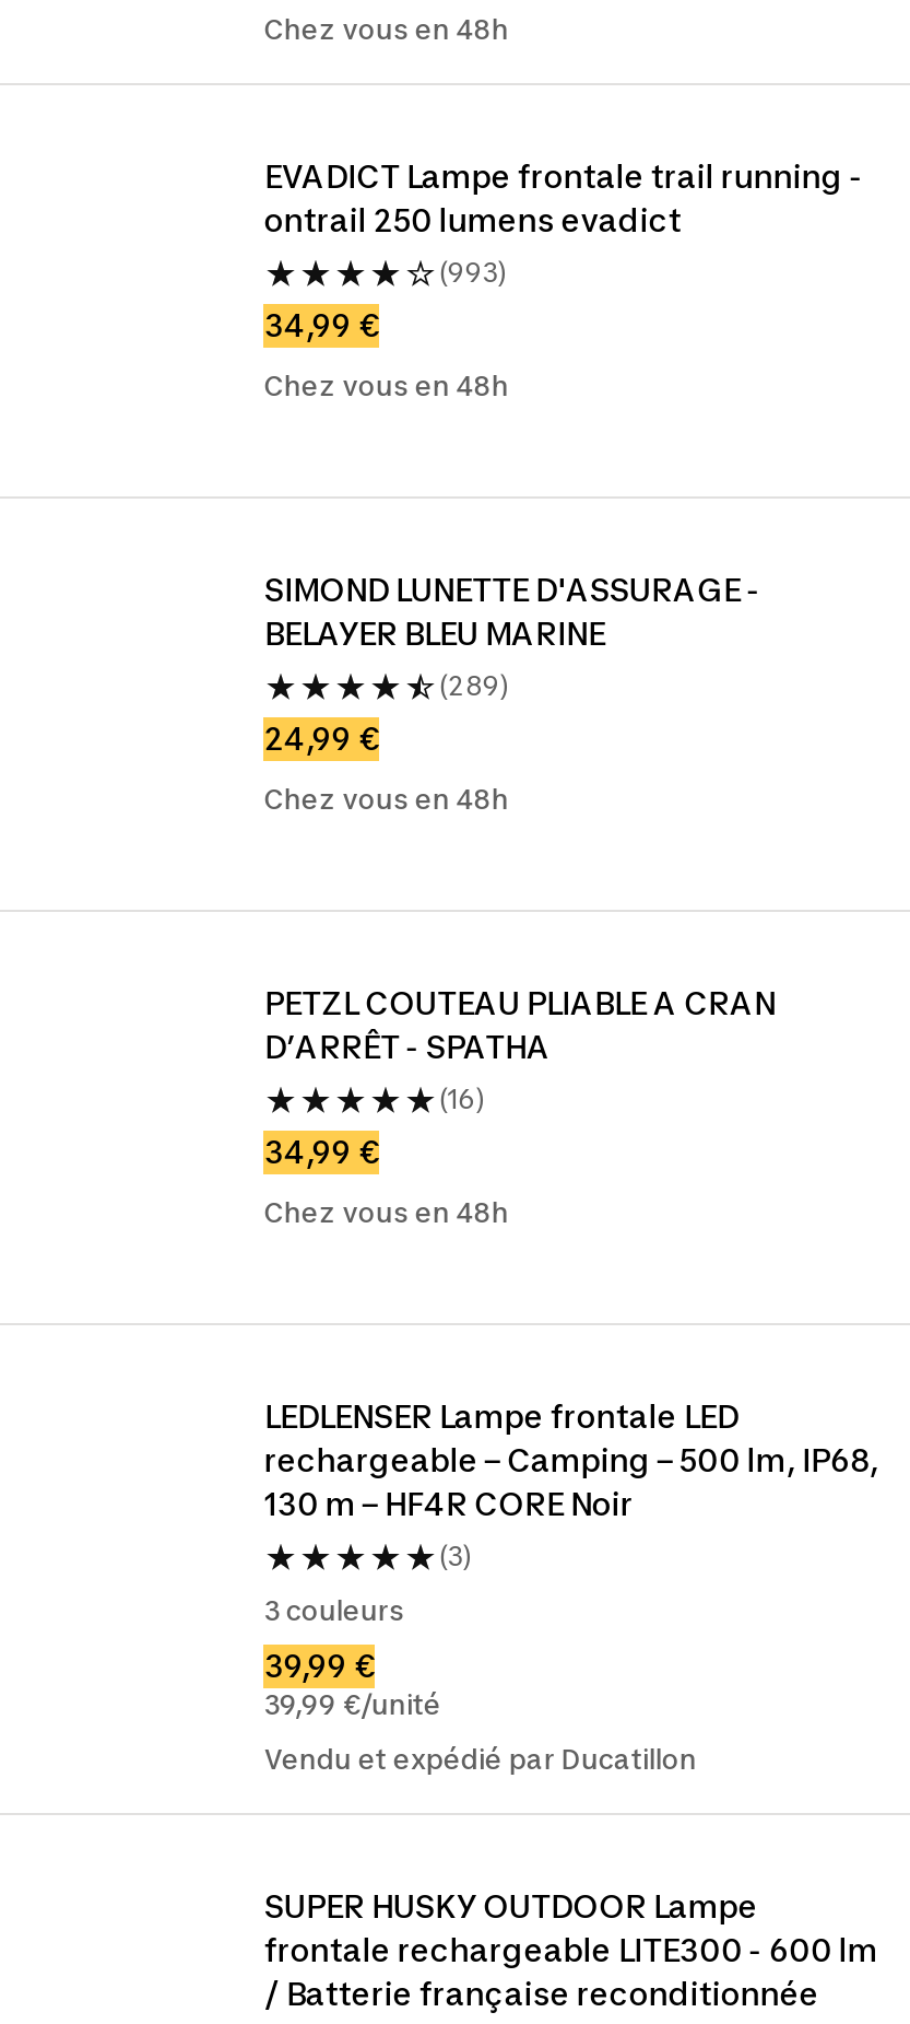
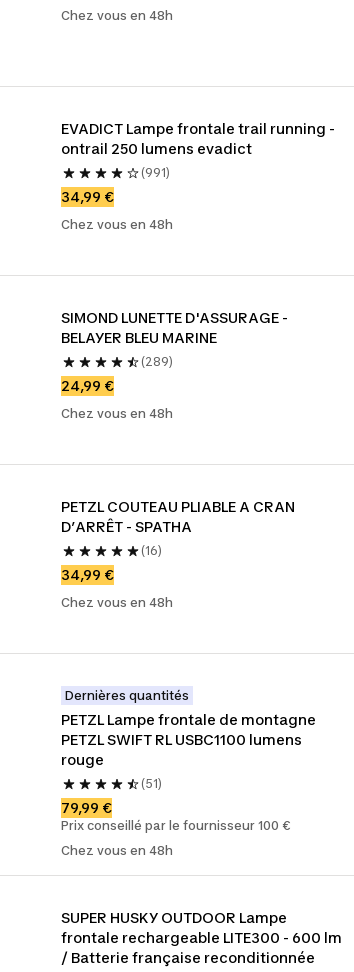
[439,256,506,289] (993) -> [141,165,170,180] (991)
[264,1397,878,1522] LEDLENSER Lampe frontale LED | rechargeable – Camping – 500 lm, IP68, | 130 m – HF4R CORE Noir -> [65,688,189,703] Dernières quantités
[439,1540,471,1572] (3) -> [61,711,316,768] PETZL Lampe frontale de montagne | PETZL SWIFT RL USBC1100 lumens | rouge
[264,1594,404,1627] 3 couleurs -> [141,776,162,791] (51)
[264,1647,441,1721] 39,99 € | 39,99 €/unité -> [61,799,291,833] 79,99 € | Prix conseillé par le fournisseur 100 €
[264,1743,697,1776] Vendu et expédié par Ducatillon -> [61,843,173,858] Chez vous en 48h

